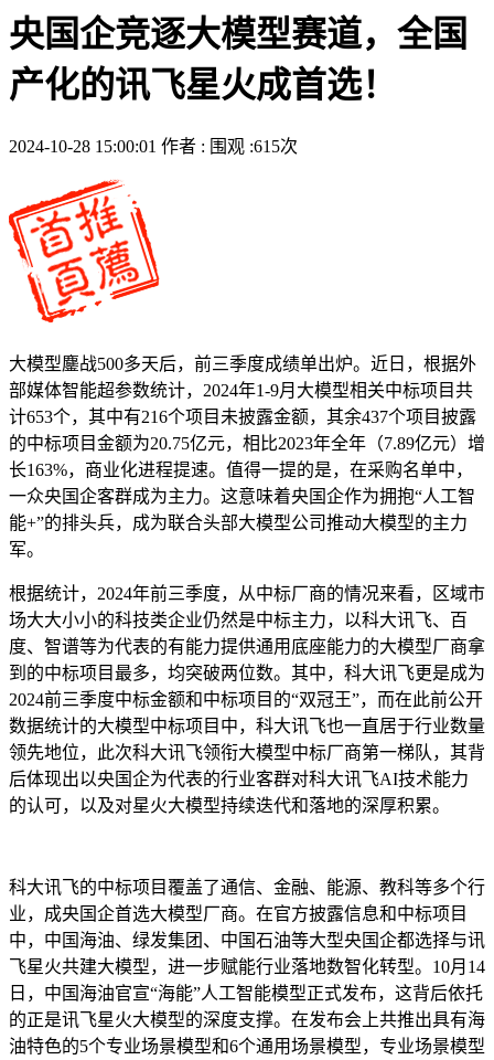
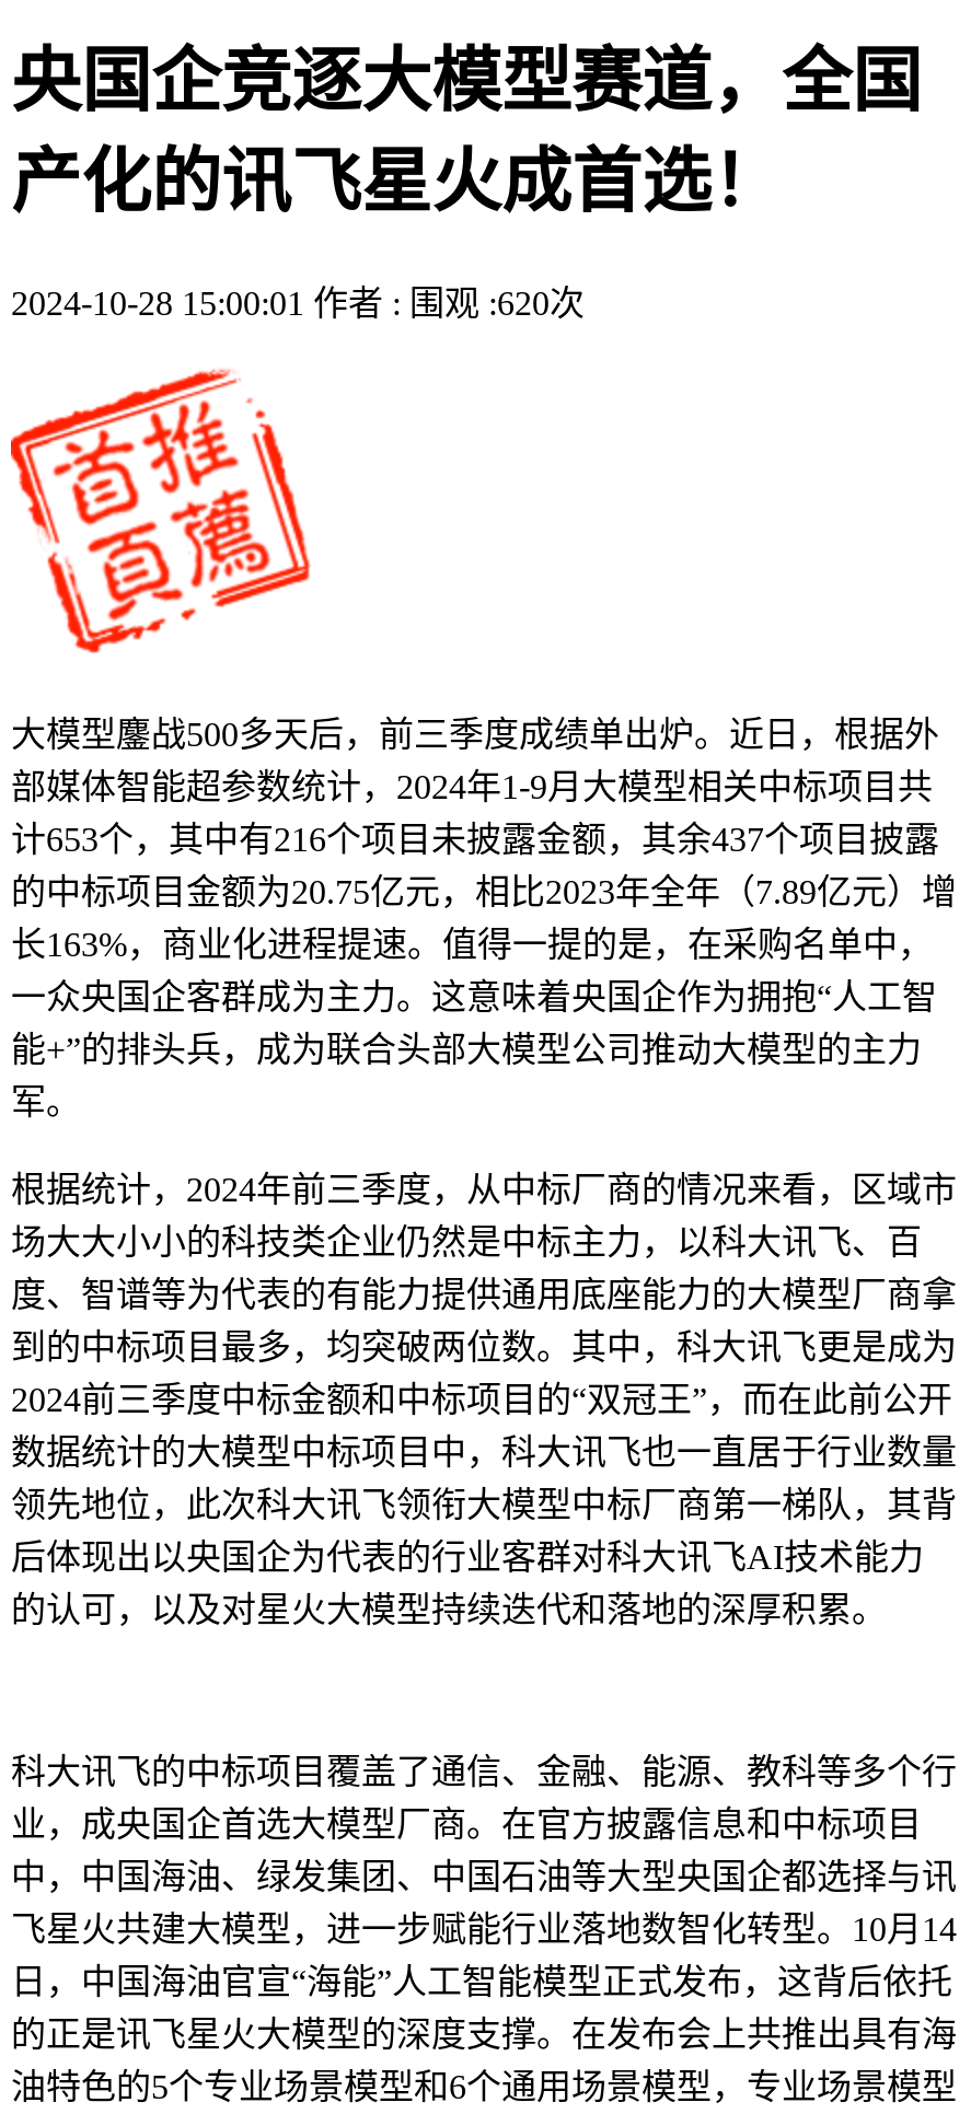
[9,137,298,156] 2024-10-28 15:00:01 作者 :围观 :615次 -> [11,284,585,321] 2024-10-28 15:00:01 作者 :围观 :620次

